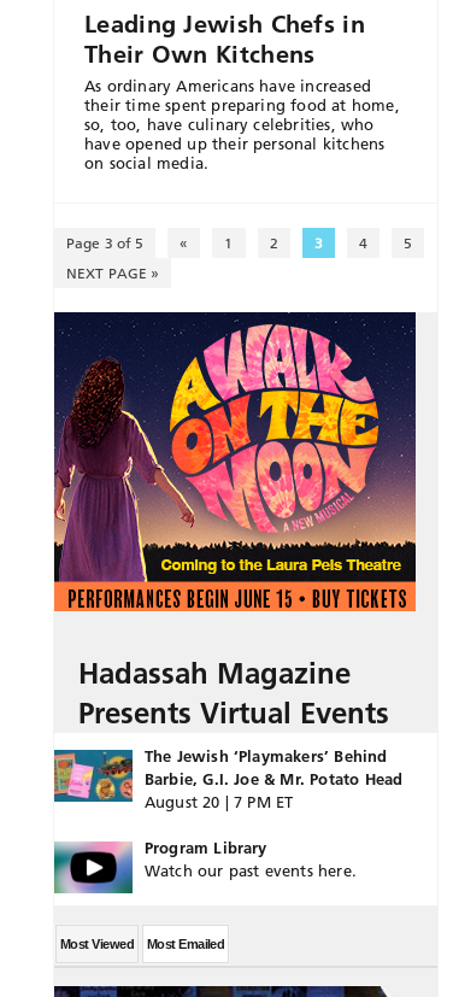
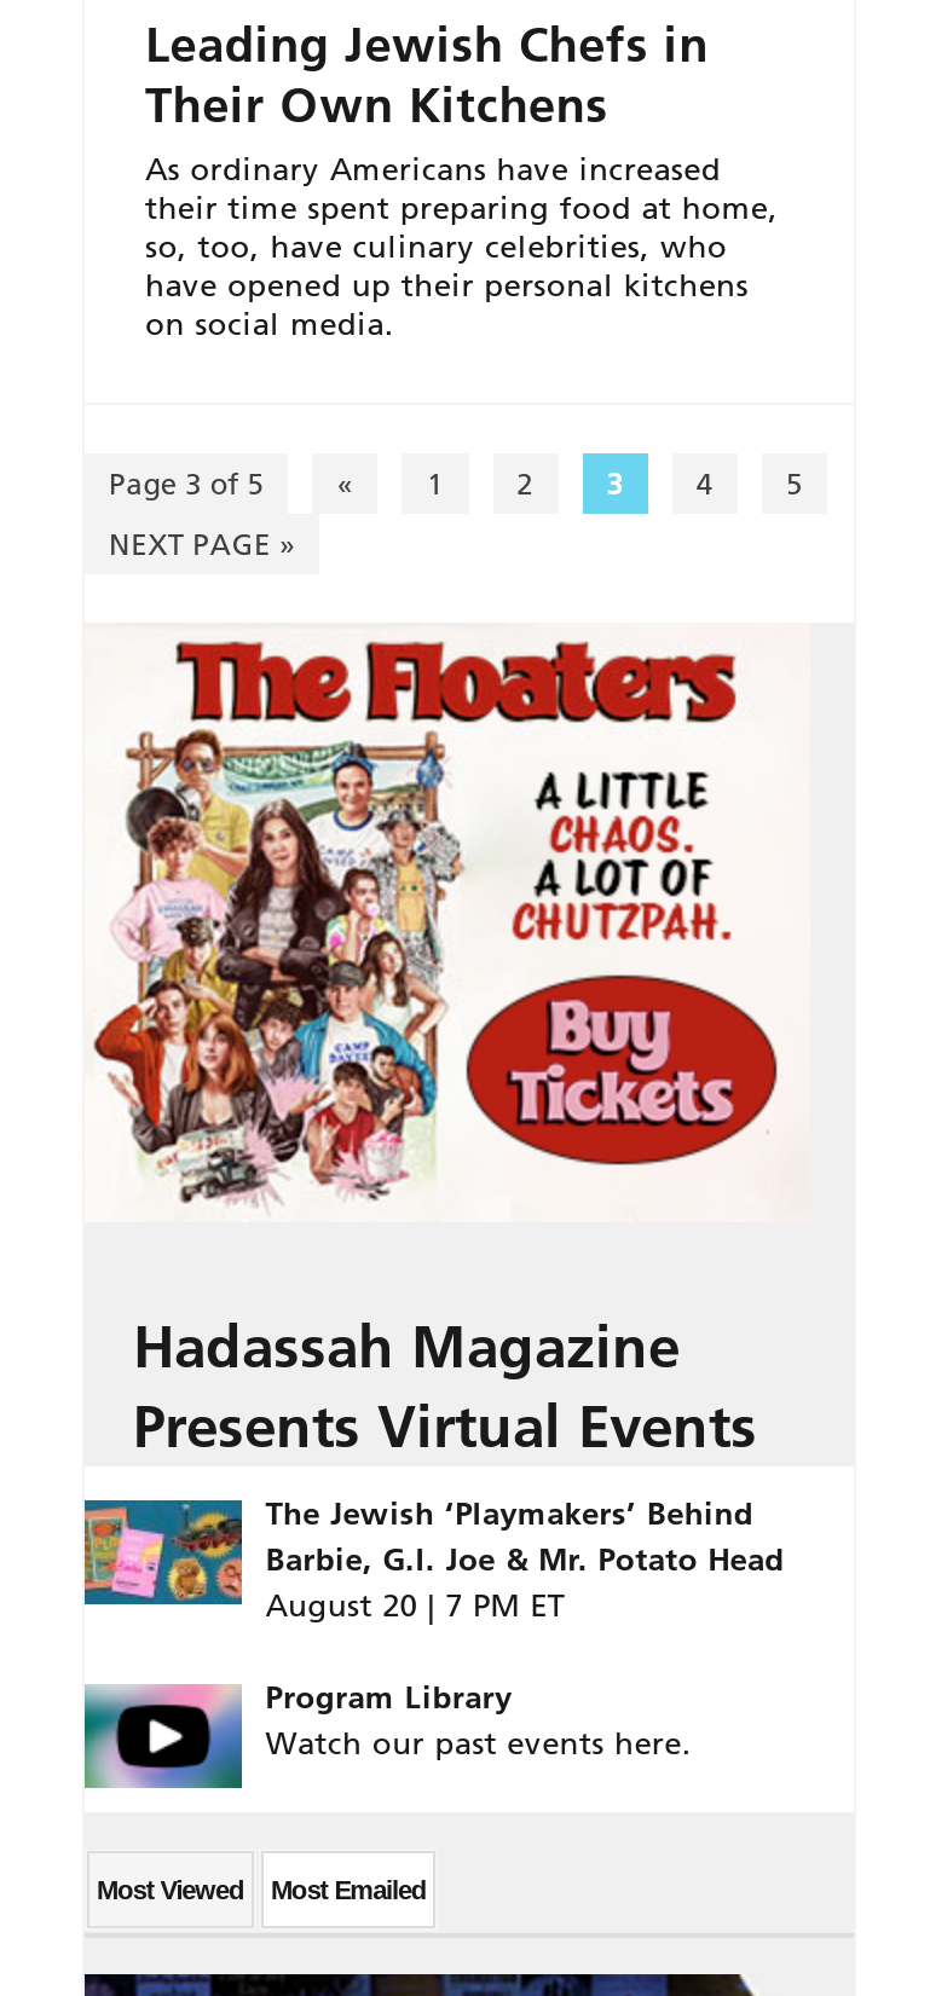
[53,311,417,612] [image] -> [85,623,810,1222] [image]

